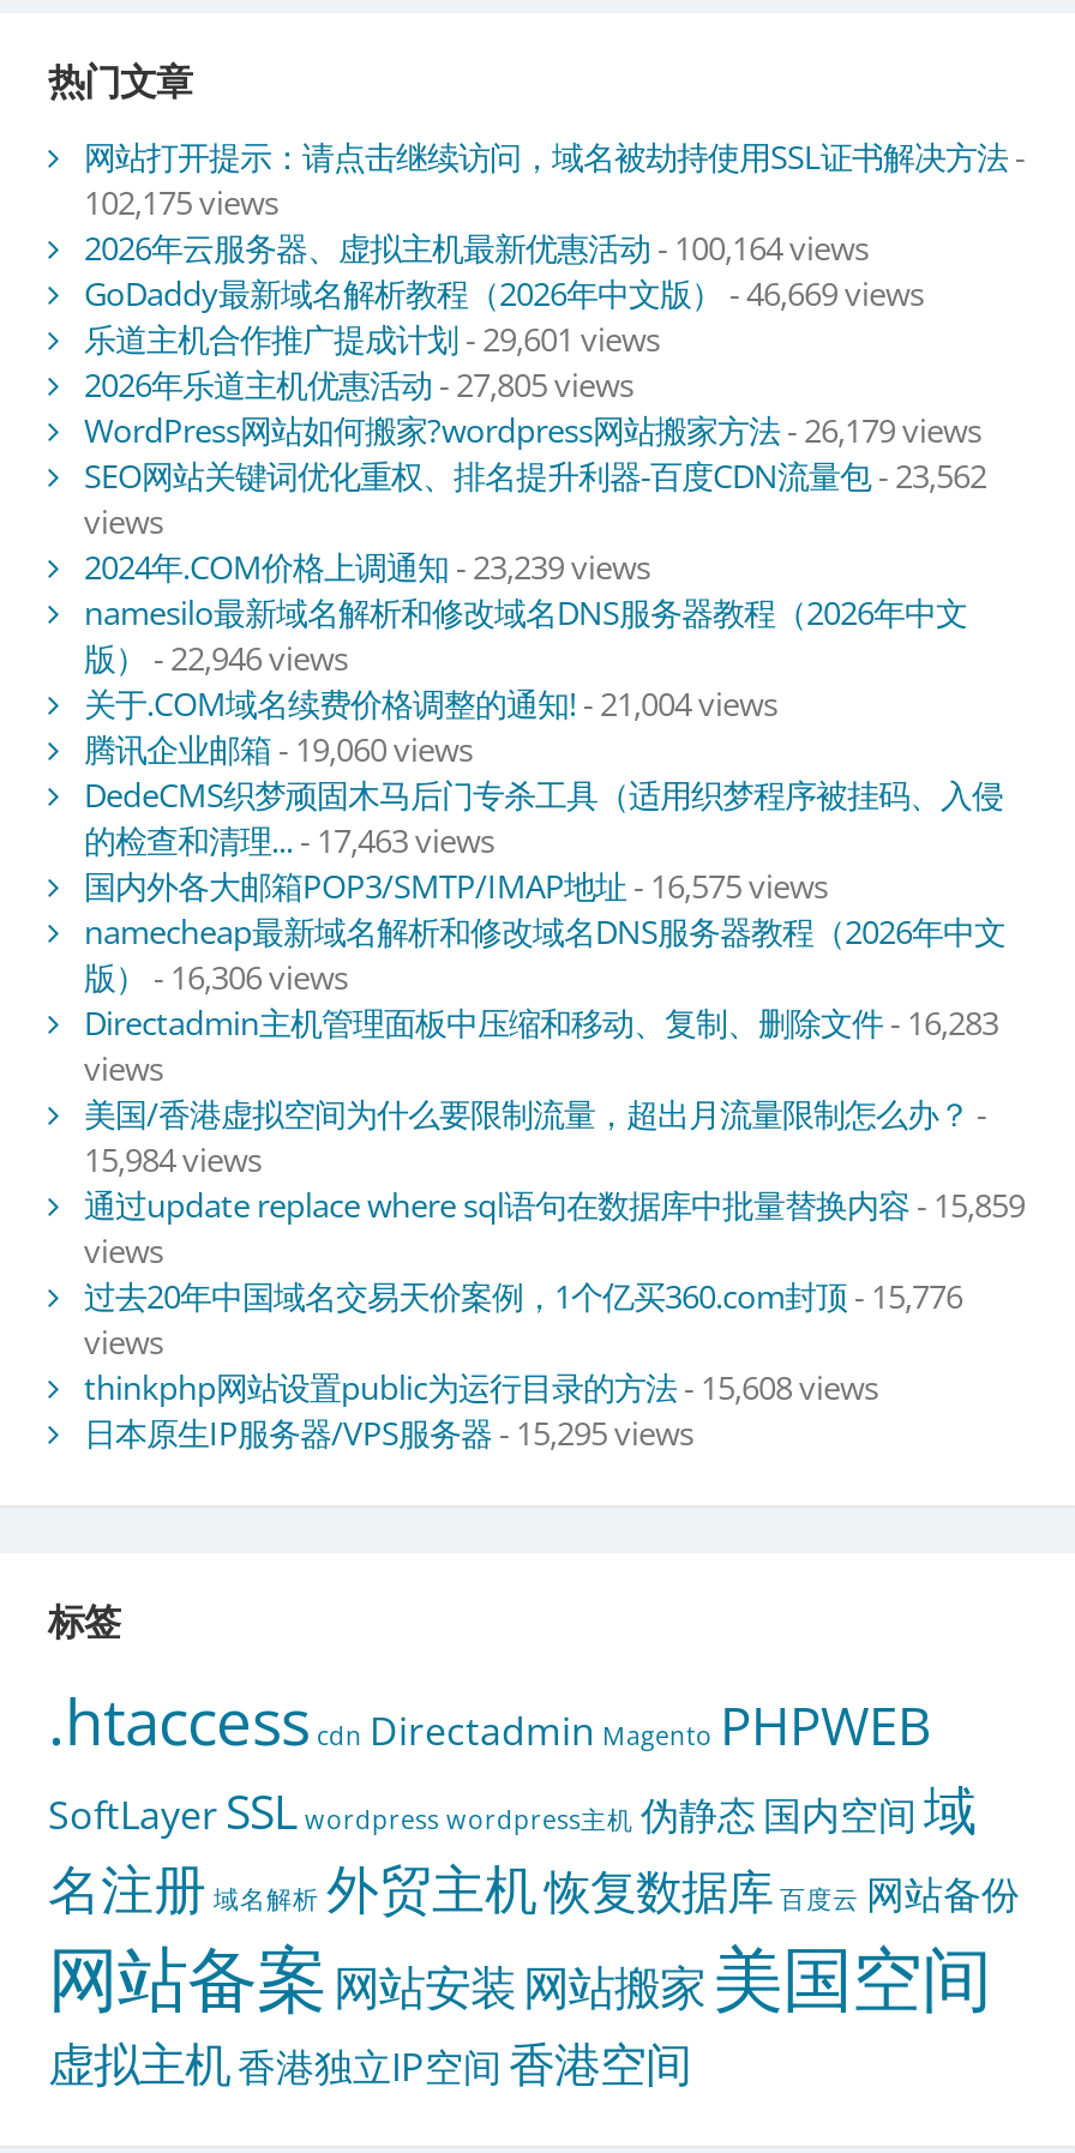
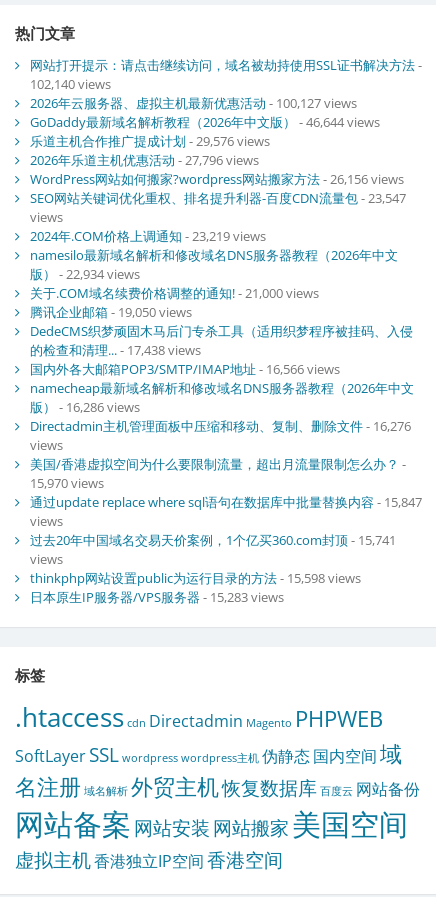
[84,181,278,225] 102,175 views -> [30,75,111,93] 102,140 views
[84,227,868,270] 2026年云服务器、虚拟主机最新优惠活动- 100,164 views -> [30,94,357,112] 2026年云服务器、虚拟主机最新优惠活动- 100,127 views
[84,273,924,316] GoDaddy最新域名解析教程（2026年中文版）- 46,669 views -> [30,113,380,131] GoDaddy最新域名解析教程（2026年中文版）- 46,644 views
[84,318,660,361] 乐道主机合作推广提成计划- 29,601 views -> [30,132,270,150] 乐道主机合作推广提成计划- 29,576 views
[84,364,633,407] 2026年乐道主机优惠活动- 27,805 views -> [30,151,259,169] 2026年乐道主机优惠活动- 27,796 views
[84,409,981,452] WordPress网站如何搬家?wordpress网站搬家方法- 26,179 views -> [30,170,404,188] WordPress网站如何搬家?wordpress网站搬家方法- 26,156 views
[84,455,986,498] SEO网站关键词优化重权、排名提升利器-百度CDN流量包- 23,562 -> [30,189,406,207] SEO网站关键词优化重权、排名提升利器-百度CDN流量包- 23,547
[84,546,650,589] 2024年.COM价格上调通知- 23,239 views -> [30,227,266,245] 2024年.COM价格上调通知- 23,219 views
[84,637,348,680] 版）- 22,946 views -> [30,265,140,283] 版）- 22,934 views
[84,683,777,726] 关于.COM域名续费价格调整的通知! - 21,004 views -> [30,284,319,302] 关于.COM域名续费价格调整的通知! - 21,000 views
[84,728,472,771] 腾讯企业邮箱- 19,060 views -> [30,303,192,321] 腾讯企业邮箱- 19,050 views
[84,819,494,863] 的检查和清理... - 17,463 views -> [30,341,201,359] 的检查和清理... - 17,438 views
[84,865,828,908] 国内外各大邮箱POP3/SMTP/IMAP地址- 16,575 views -> [30,360,340,378] 国内外各大邮箱POP3/SMTP/IMAP地址- 16,566 views
[84,956,348,999] 版）- 16,306 views -> [30,398,140,416] 版）- 16,286 views
[84,1002,998,1045] Directadmin主机管理面板中压缩和移动、复制、删除文件- 16,283 -> [30,417,411,435] Directadmin主机管理面板中压缩和移动、复制、删除文件- 16,276
[84,1139,261,1182] 15,984 views -> [30,474,104,492] 15,970 views
[84,1184,1024,1227] 通过update replace where sql语句在数据库中批量替换内容- 15,859 -> [30,493,422,511] 通过update replace where sql语句在数据库中批量替换内容- 15,847
[84,1275,962,1318] 过去20年中国域名交易天价案例，1个亿买360.com封顶- 15,776 -> [30,531,396,549] 过去20年中国域名交易天价案例，1个亿买360.com封顶- 15,741
[84,1366,878,1410] thinkphp网站设置public为运行目录的方法- 15,608 views -> [30,569,361,587] thinkphp网站设置public为运行目录的方法- 15,598 views
[84,1412,693,1455] 日本原生IP服务器/VPS服务器- 15,295 views -> [30,588,284,606] 日本原生IP服务器/VPS服务器- 15,283 views

